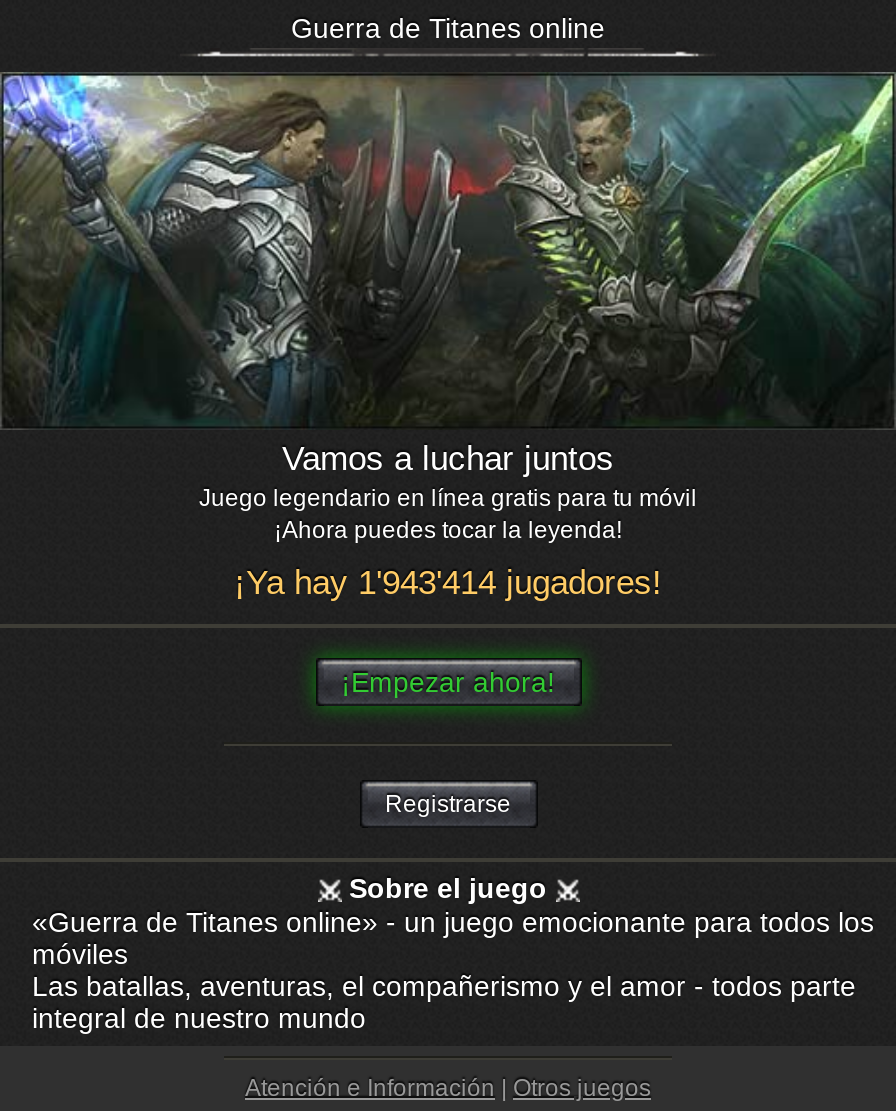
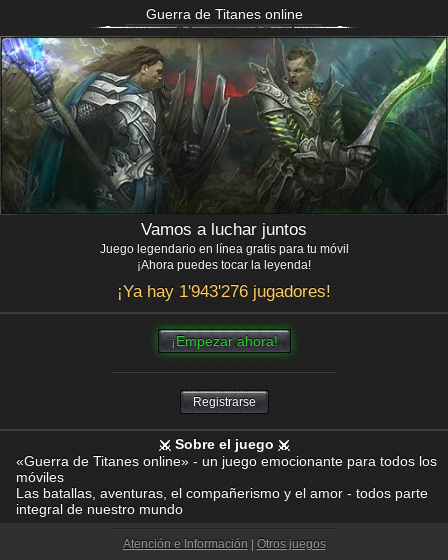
[234,564,662,602] ¡Ya hay 1'943'414 jugadores! -> [117,282,331,301] ¡Ya hay 1'943'276 jugadores!

